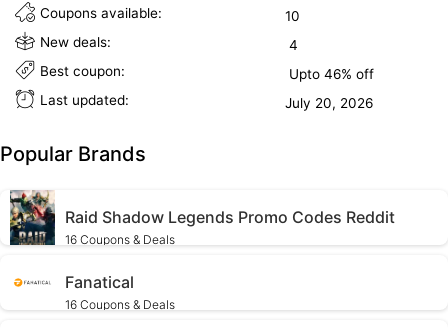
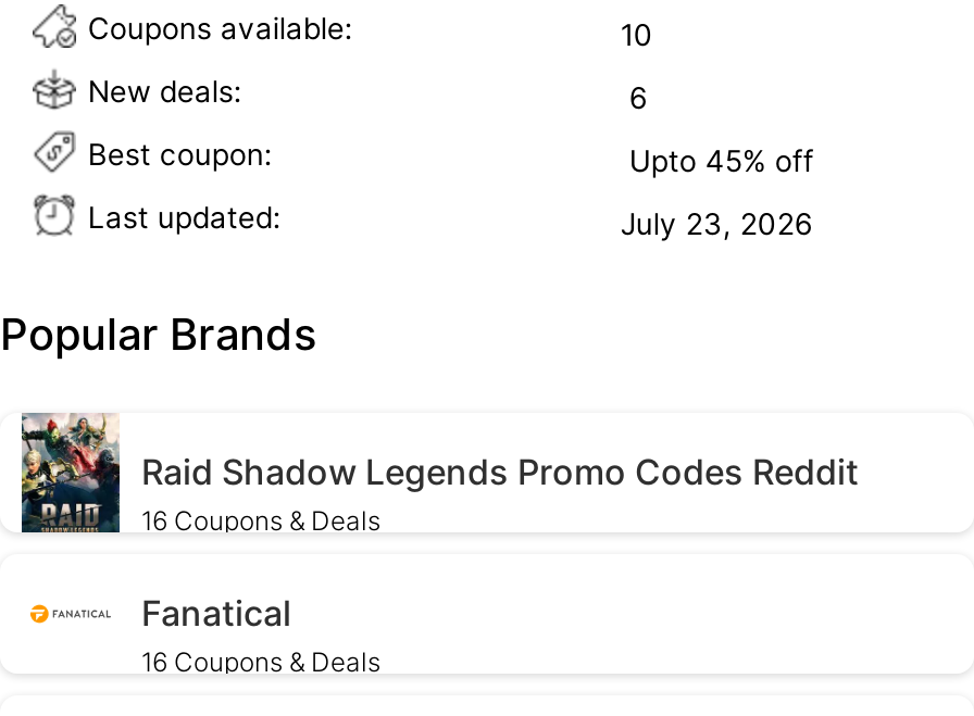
[281,37,298,53] 4 -> [612,81,646,116] 6
[281,66,374,82] Upto 46% off -> [612,144,814,179] Upto 45% off
[281,95,373,111] July 20, 2026 -> [612,207,812,242] July 23, 2026

